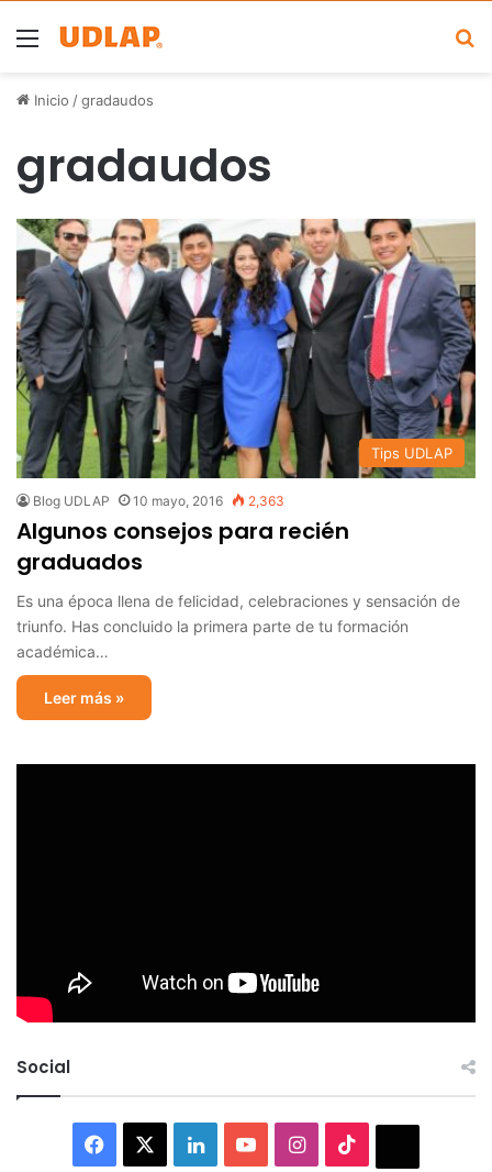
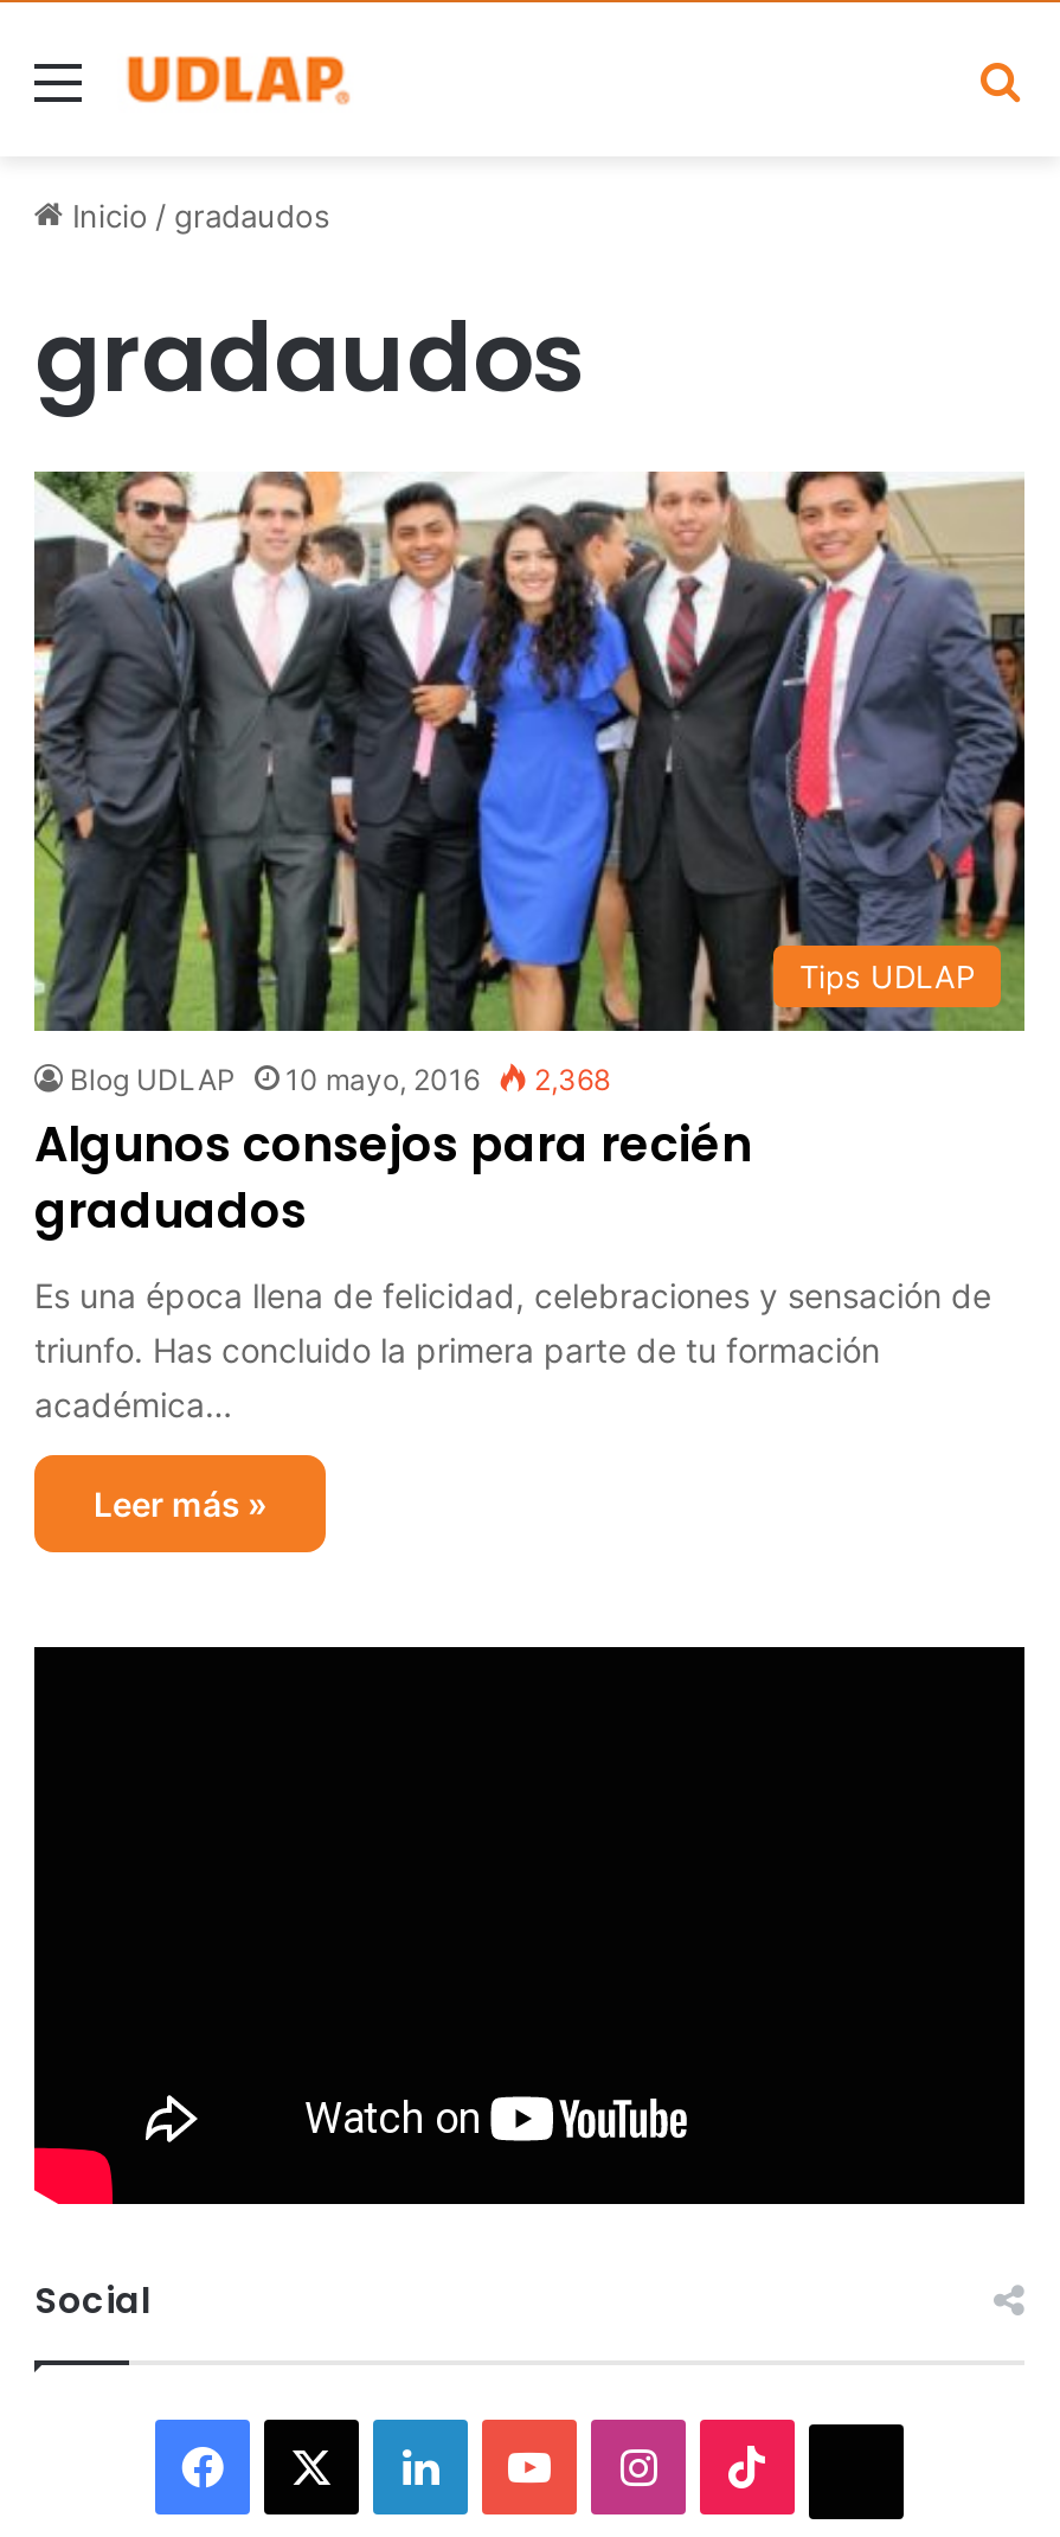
[33,492,284,509] Blog UDLAP 10 mayo, 2016 2,363 -> [70,1061,610,1097] Blog UDLAP 10 mayo, 2016 2,368

